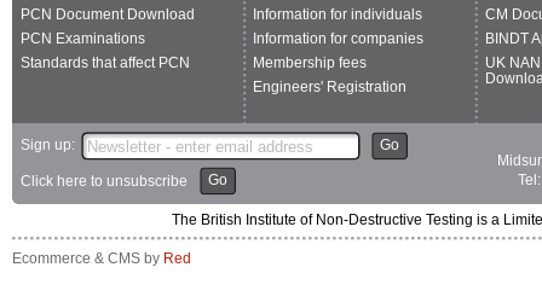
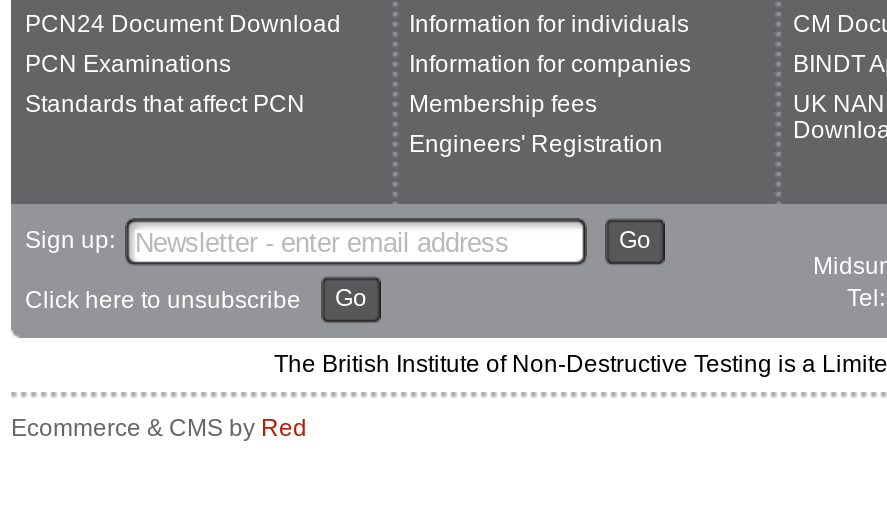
[21,6,195,22] PCN Document Download -> [25,9,341,37] PCN24 Document Download

